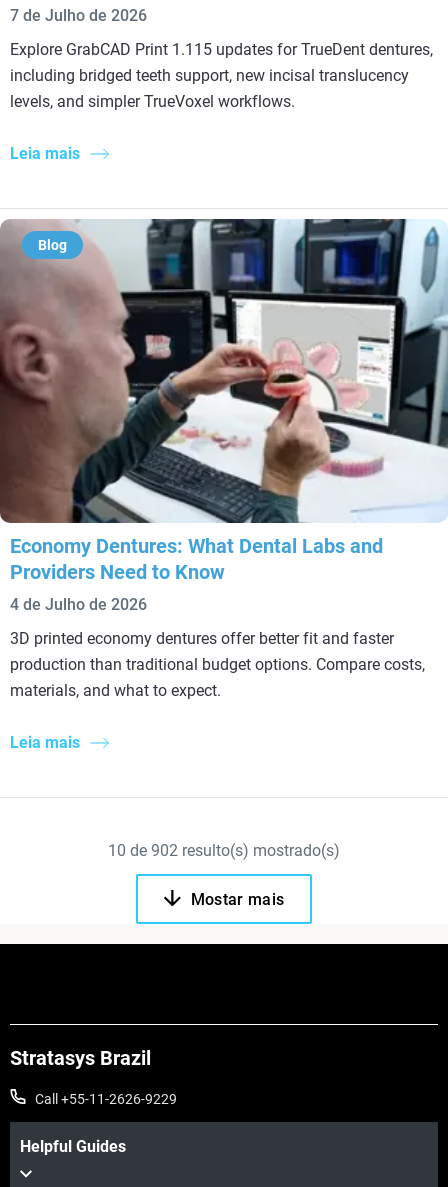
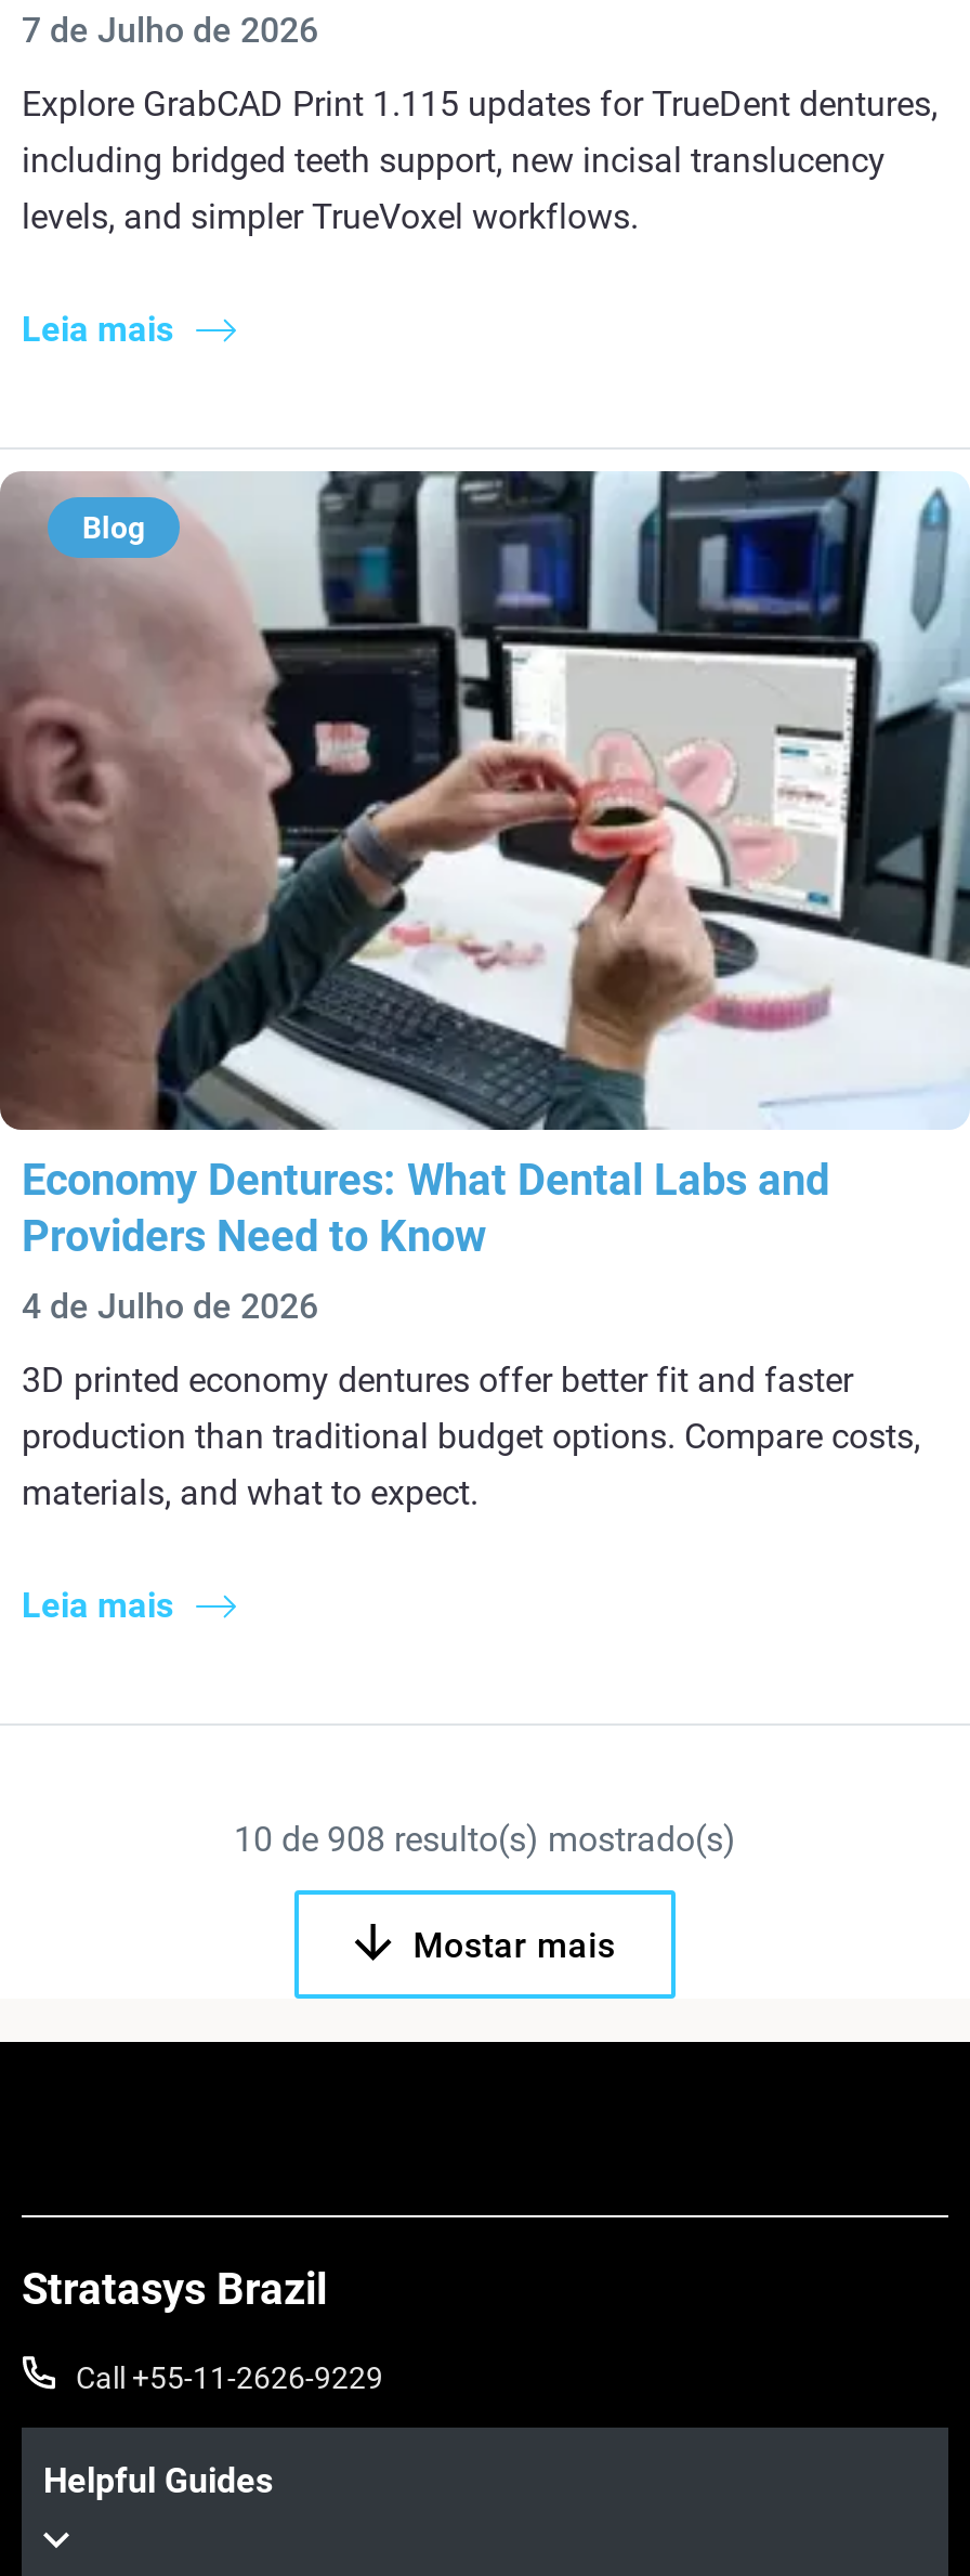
[108,840,340,859] 10 de 902 resulto(s) mostrado(s) -> [234,1818,736,1859] 10 de 908 resulto(s) mostrado(s)

